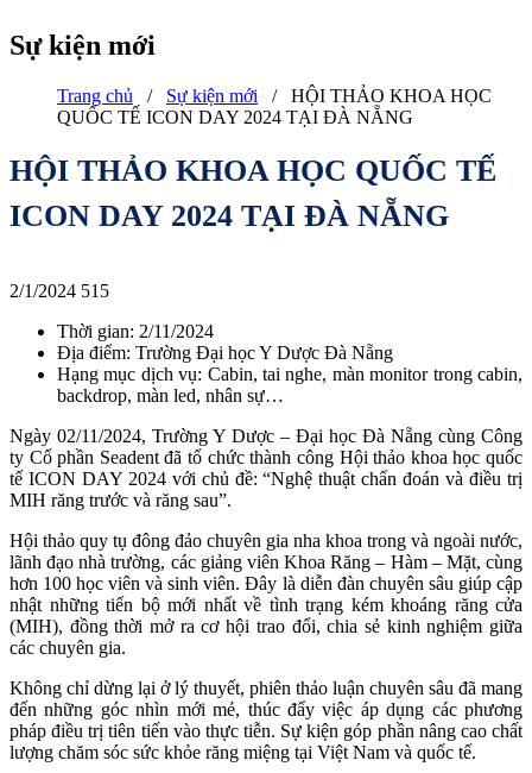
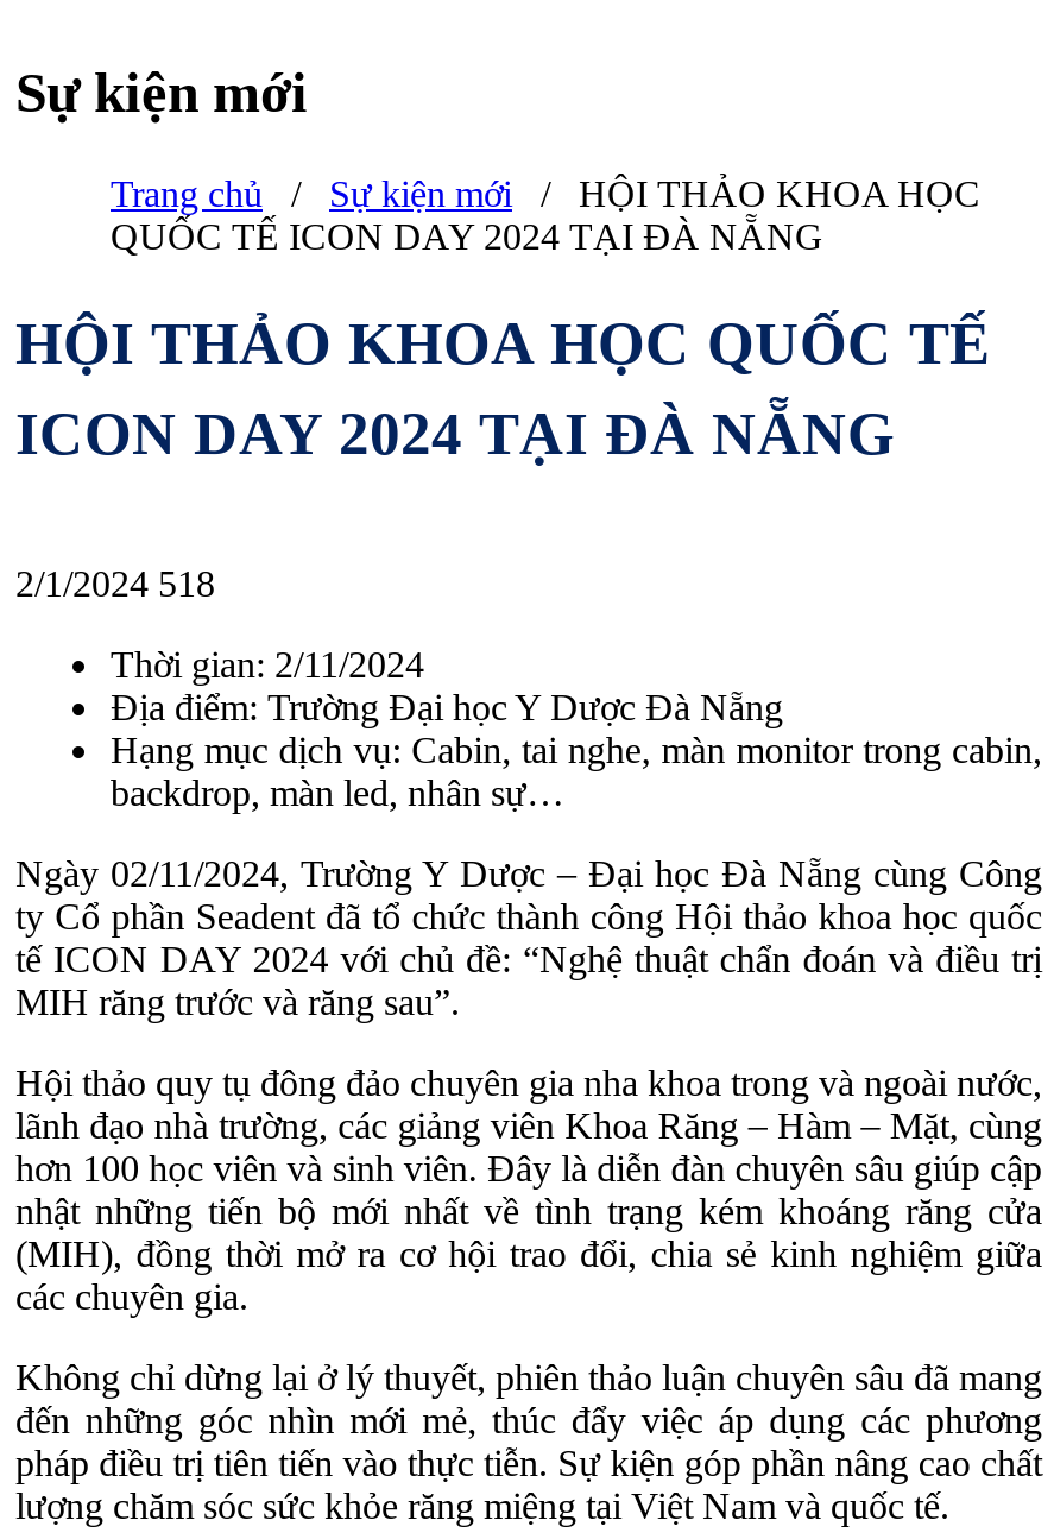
[9,281,109,301] 2/1/2024 515 -> [15,563,215,603] 2/1/2024 518

